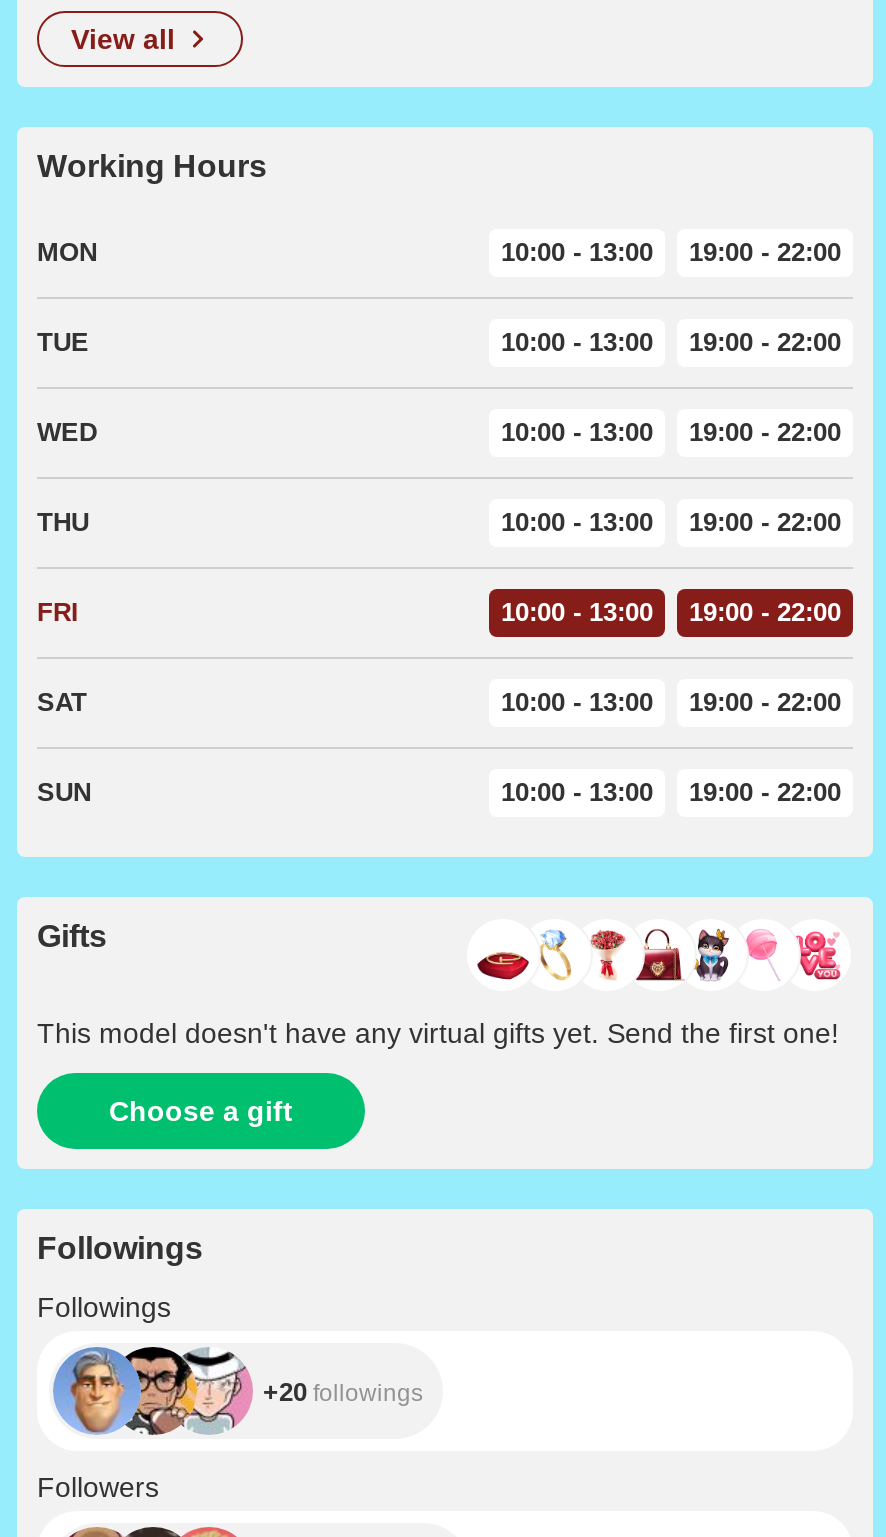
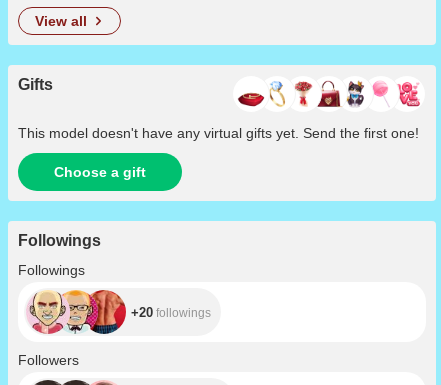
[37,149,841,807] Working Hours | MON | 10:00 - 13:00 | 19:00 - 22:00 | TUE | 10:00 - 13:00 | 19:00 - 22:00 | WED | 10:00 - 13:00 | 19:00 - 22:00 | THU | 10:00 - 13:00 | 19:00 - 22:00 | FRI | 10:00 - 13:00 | 19:00 - 22:00 | SAT | 10:00 - 13:00 | 19:00 - 22:00 | SUN | 10:00 - 13:00 | 19:00 - 22:00 -> none
[51,1345,251,1437] [image] -> [26,289,126,334] [image]

